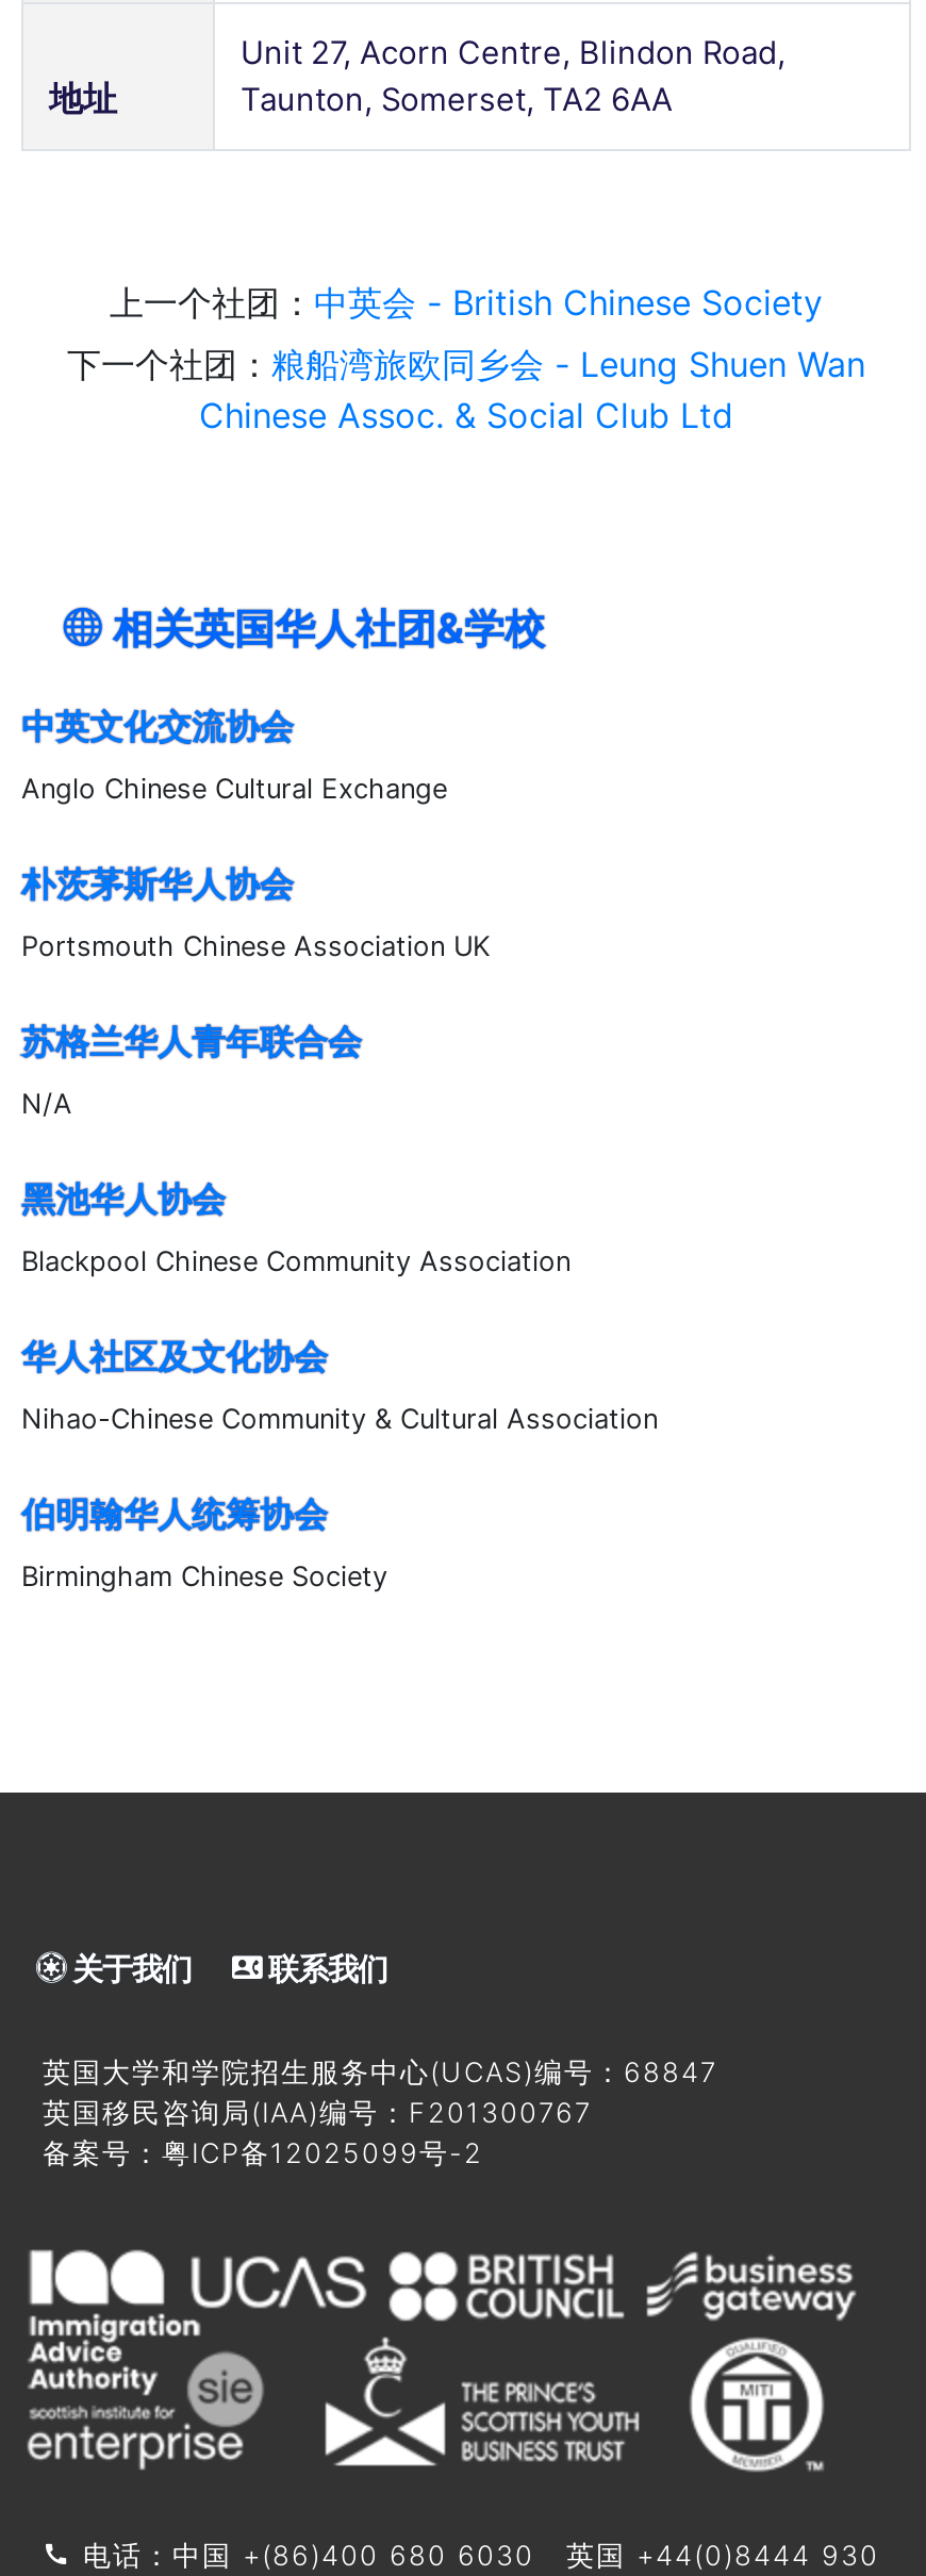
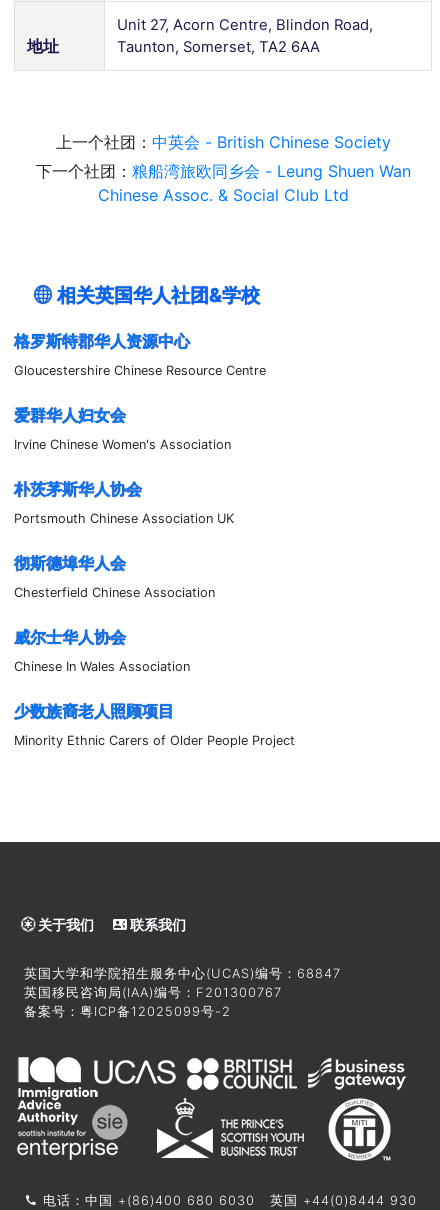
[21,704,447,804] 中英文化交流协会 | Anglo Chinese Cultural Exchange -> [14,331,266,452] 格罗斯特郡华人资源中心 | Gloucestershire Chinese Resource Centre | 爱群华人妇女会 | Irvine Chinese Women's Association
moved [21,862,490,962] -> [14,479,234,526]: 朴茨茅斯华人协会 | Portsmouth Chinese Association UK
[21,1019,658,1592] 苏格兰华人青年联合会 | N/A | 黑池华人协会 | Blackpool Chinese Community Association | 华人社区及文化协会 | Nihao-Chinese Community & Cultural Association | 伯明翰华人统筹协会 | Birmingham Chinese Society -> [14,553,295,748] 彻斯德埠华人会 | Chesterfield Chinese Association | 威尔士华人协会 | Chinese In Wales Association | 少数族裔老人照顾项目 | Minority Ethnic Carers of Older People Project

